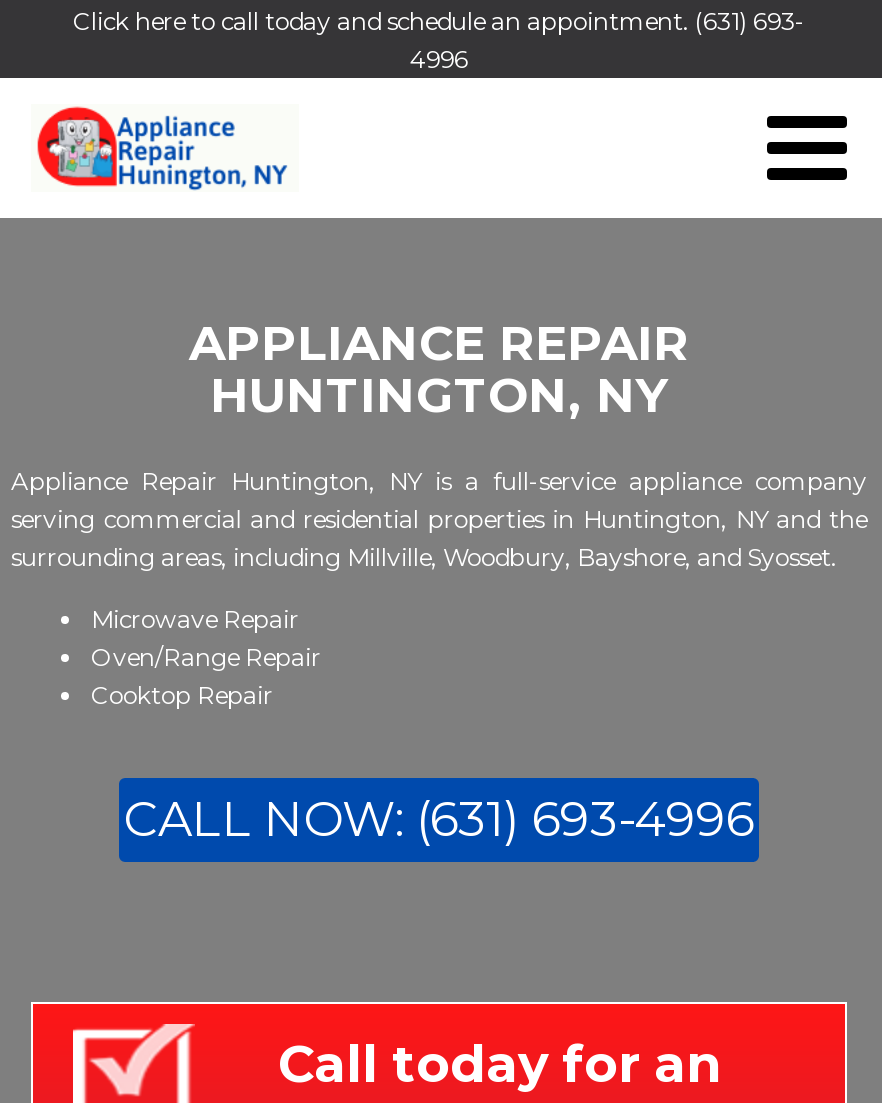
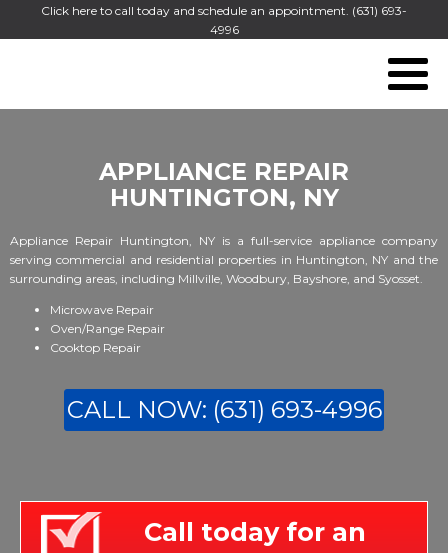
[35,104,289,192] [image] -> none

